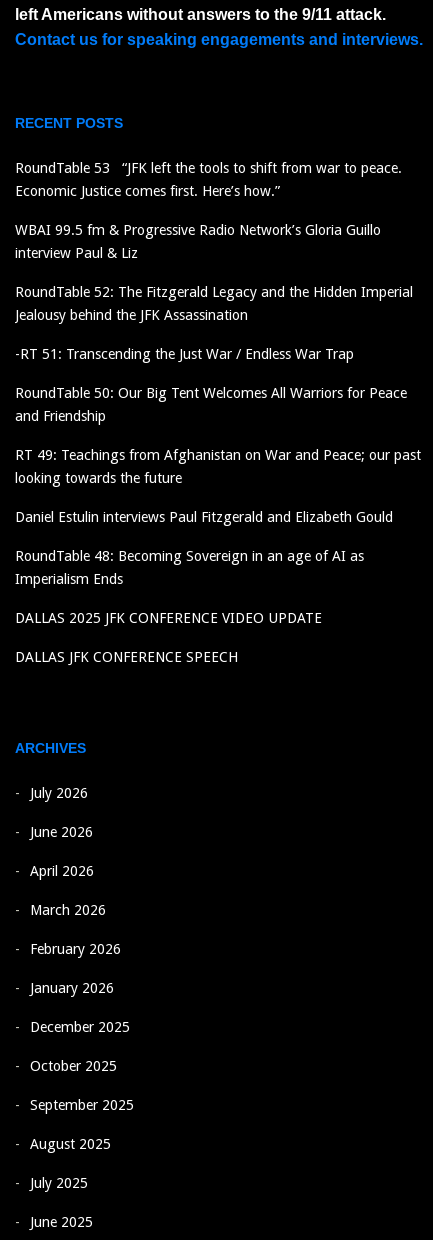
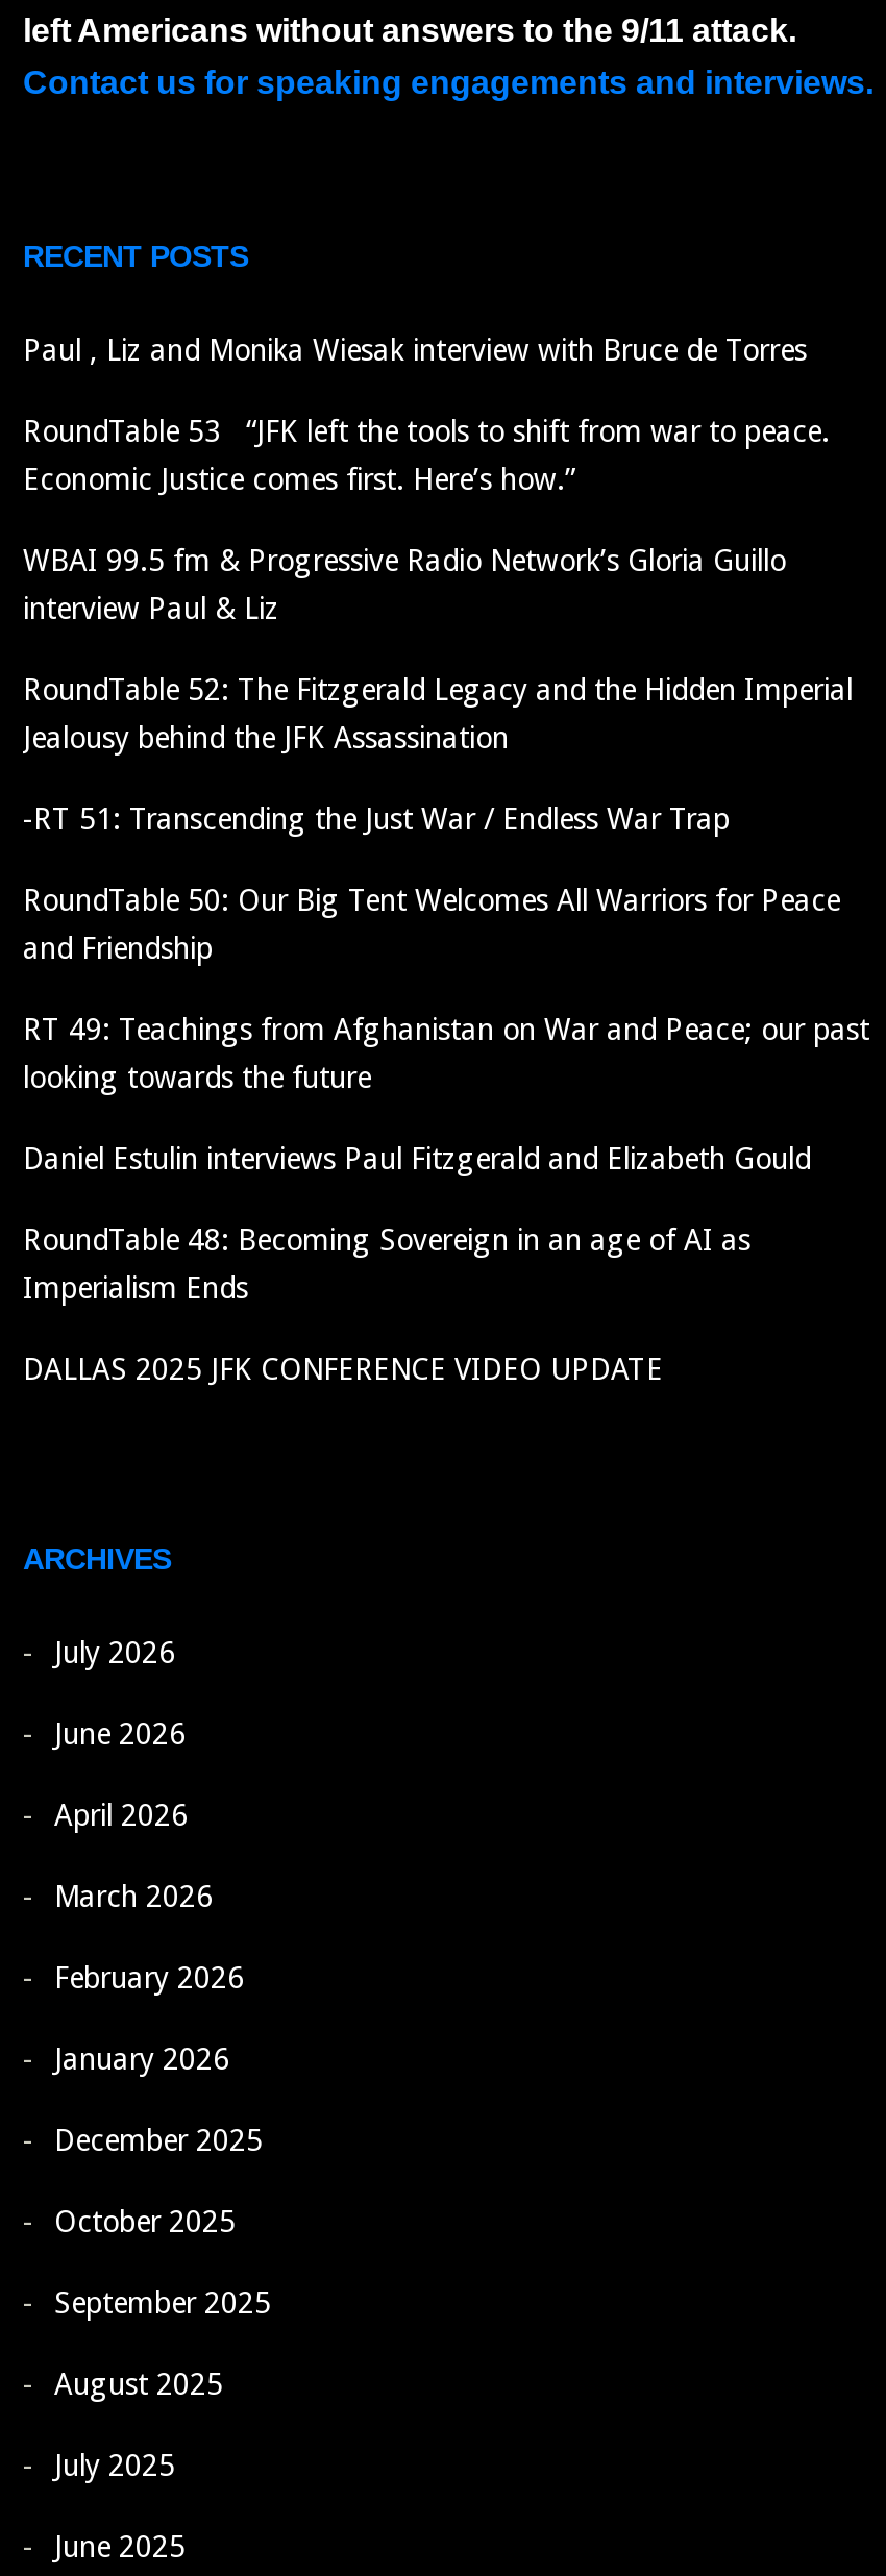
none -> [23,333,807,367] Paul , Liz and Monika Wiesak interview with Bruce de Torres
moved [15,160,421,626] -> [23,415,869,1386]: RoundTable 53 “JFK left the tools to shift from war to peace. | Economic Justice comes first. Here’s how.” | WBAI 99.5 fm & Progressive Radio Network’s Gloria Guillo | ... | Imperialism Ends | DALLAS 2025 JFK CONFERENCE VIDEO UPDATE
[15,649,238,665] DALLAS JFK CONFERENCE SPEECH -> none

